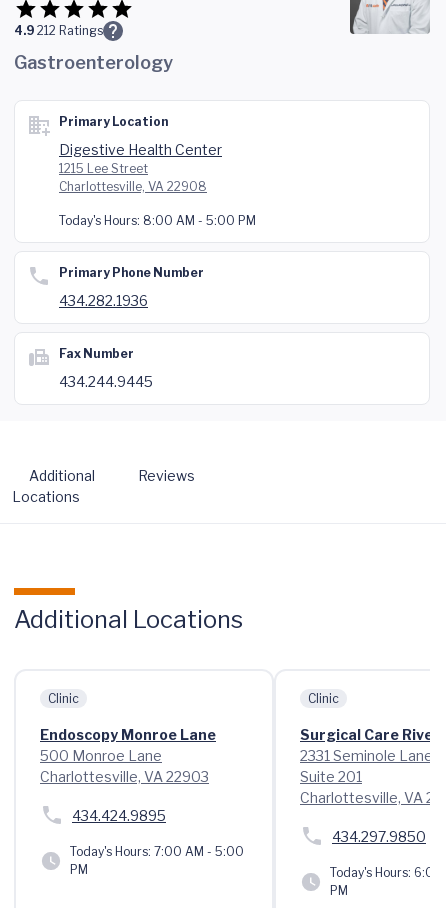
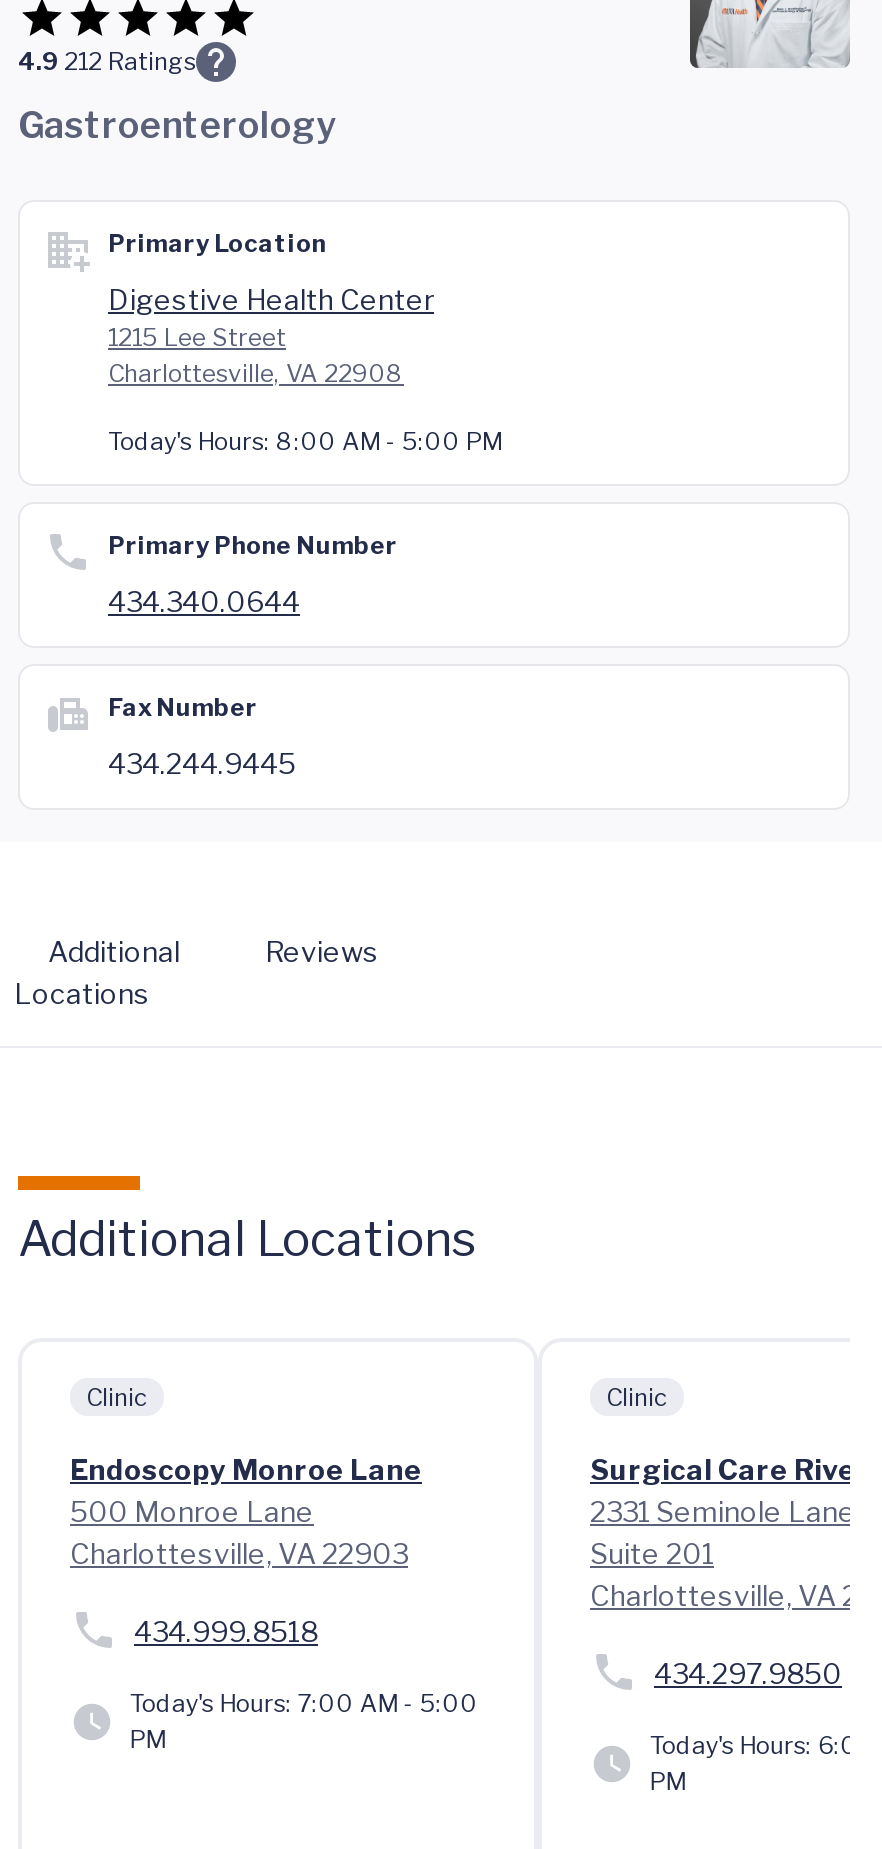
[59,292,148,309] 434.282.1936 -> [108,584,300,618] 434.340.0644
[72,806,166,823] 434.424.9895 -> [134,1613,318,1647] 434.999.8518

